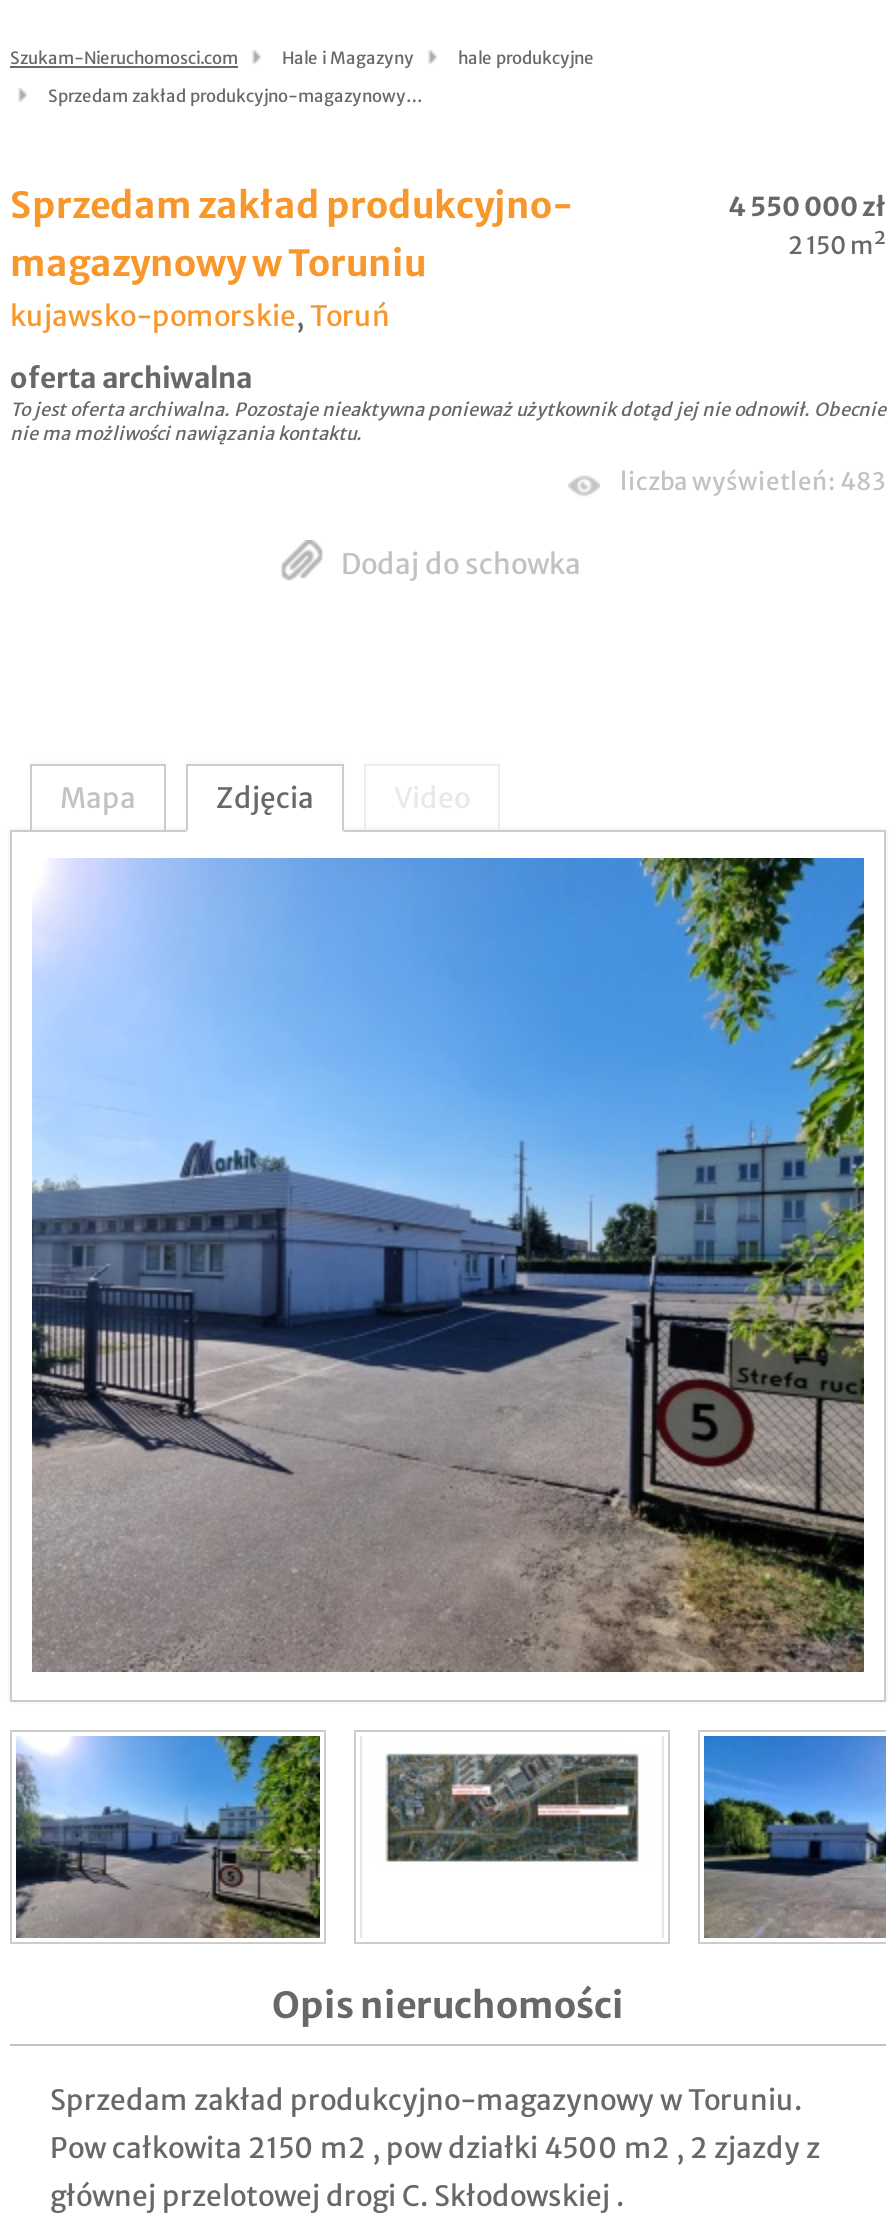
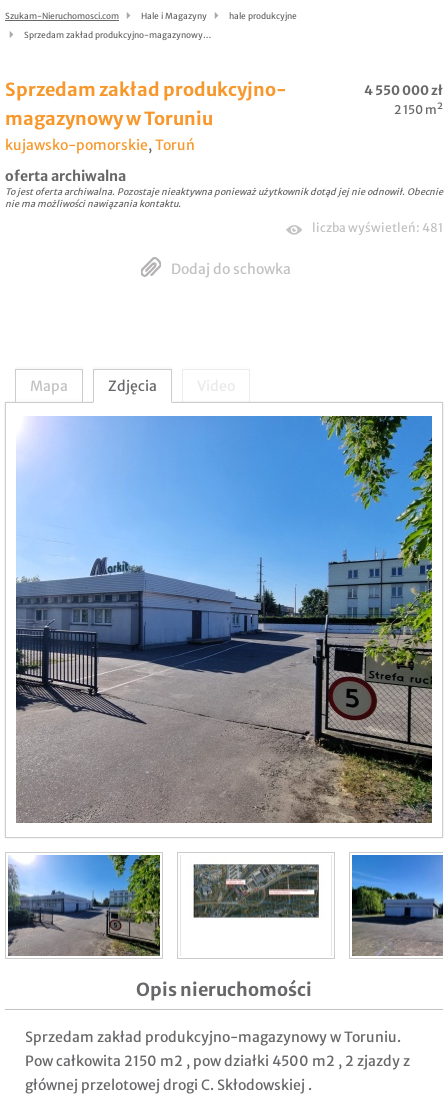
[620,466,886,496] liczba wyświetleń: 483 -> [312,220,443,235] liczba wyświetleń: 481

